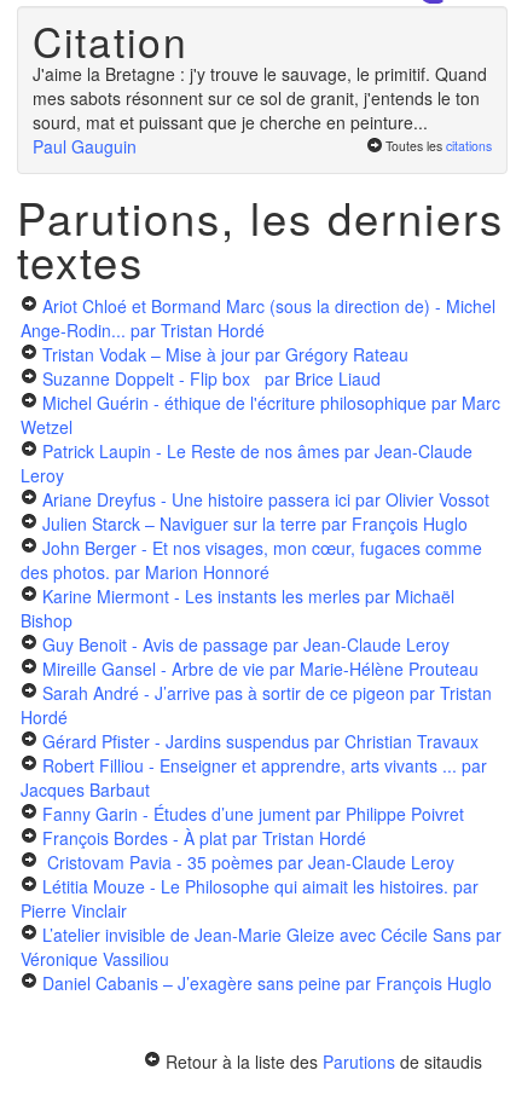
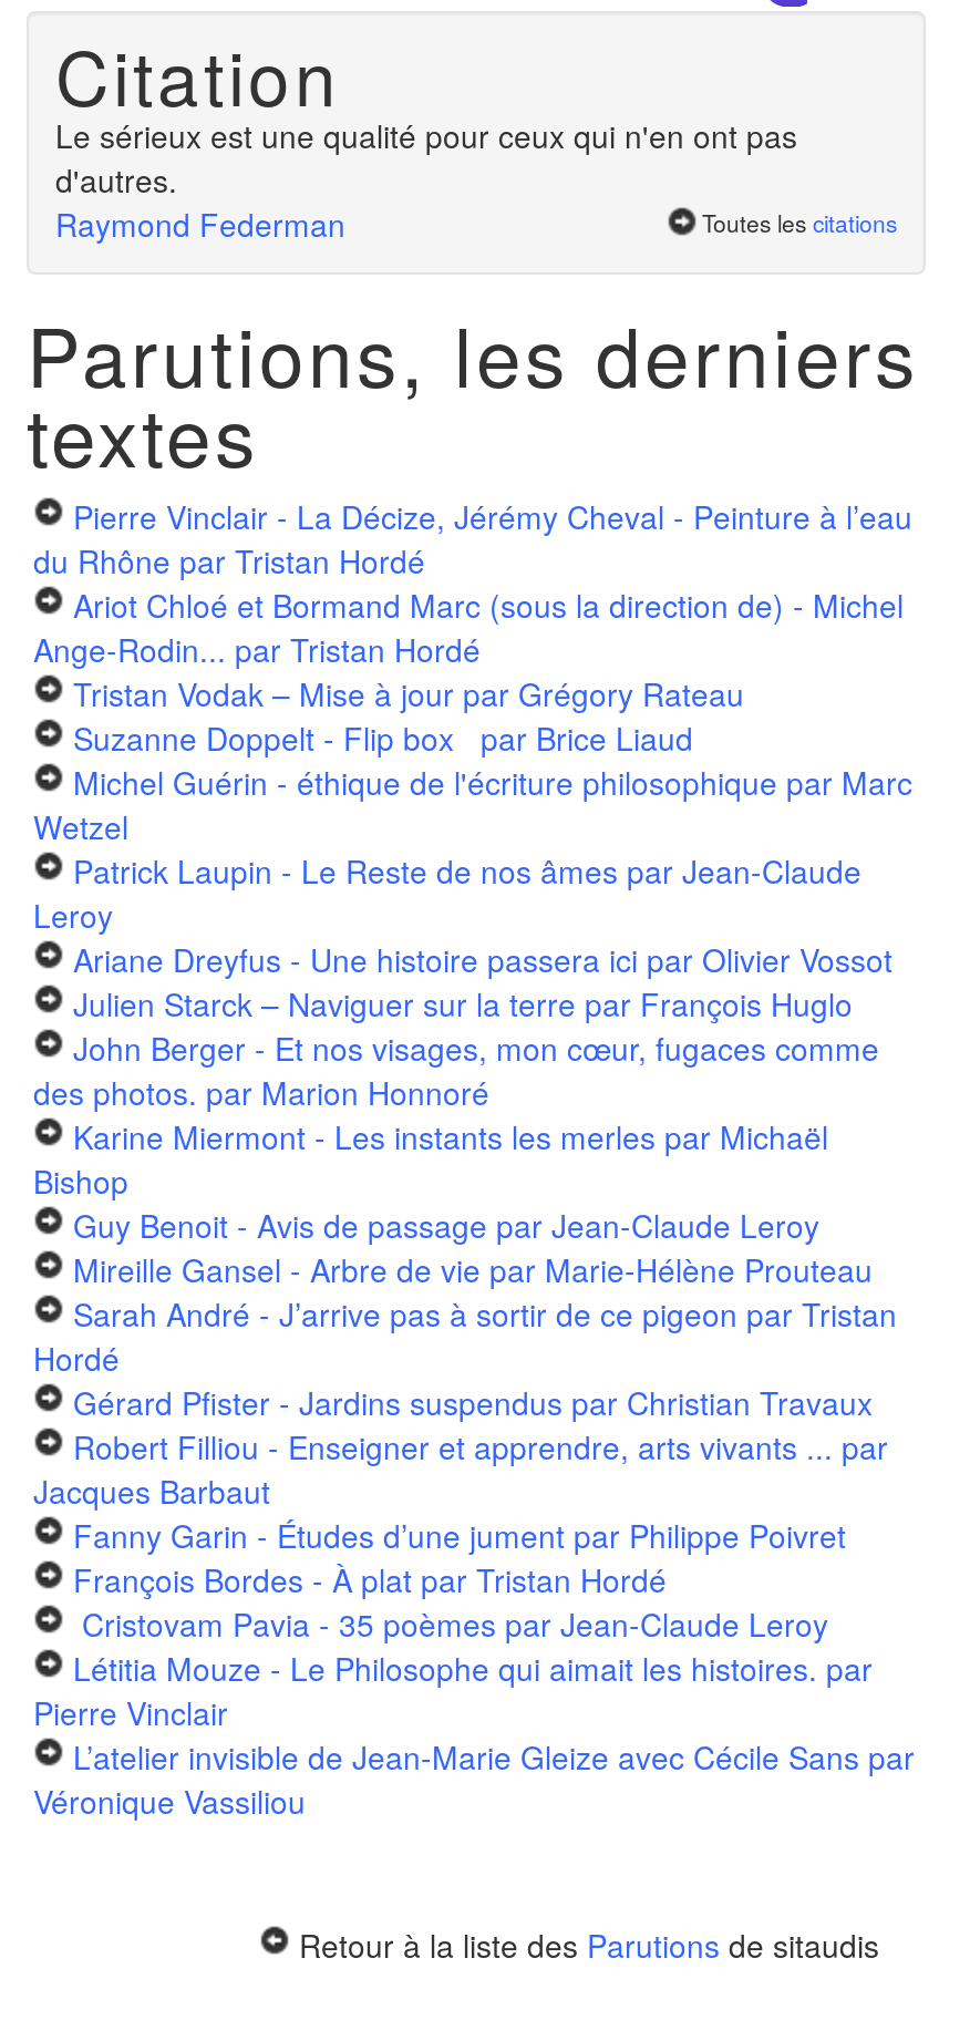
[33,61,487,158] J'aime la Bretagne : j'y trouve le sauvage, le primitif. Quand | mes sabots résonnent sur ce sol de granit, j'entends le ton | sourd, mat et puissant que je cherche en peinture... | Paul Gauguin -> [55,112,797,245] Le sérieux est une qualité pour ceux qui n'en ont pas | d'autres. | Raymond Federman
moved [17,136,504,292] -> [27,205,919,490]: Toutes les citations | Parutions, les derniers | textes
none -> [33,495,912,583] Pierre Vinclair - La Décize, Jérémy Cheval - Peinture à l’eau | du Rhône par Tristan Hordé
moved [21,294,501,971] -> [33,583,915,1824]: Ariot Chloé et Bormand Marc (sous la direction de) - Michel | Ange-Rodin... par Tristan Hordé | Tristan Vodak – Mise à jour par Grégory Rateau | ... | L’atelier invisible de Jean-Marie Gleize avec Cécile Sans par | Véronique Vassiliou
[42,971,492,995] Daniel Cabanis – J’exagère sans peine par François Huglo -> none

